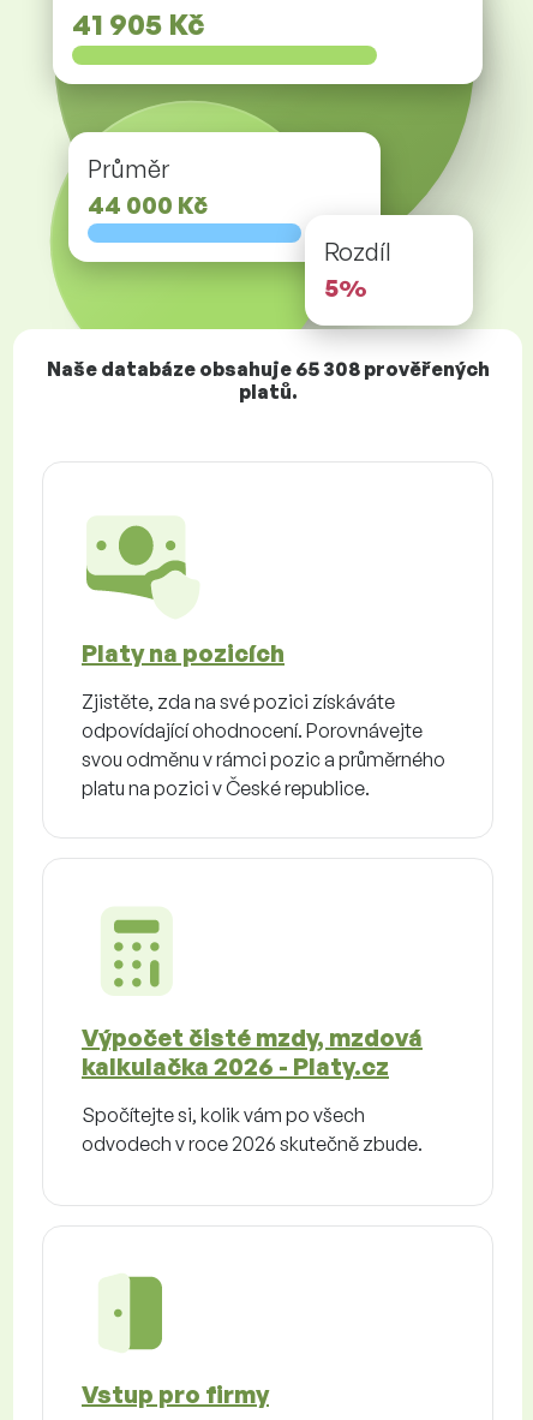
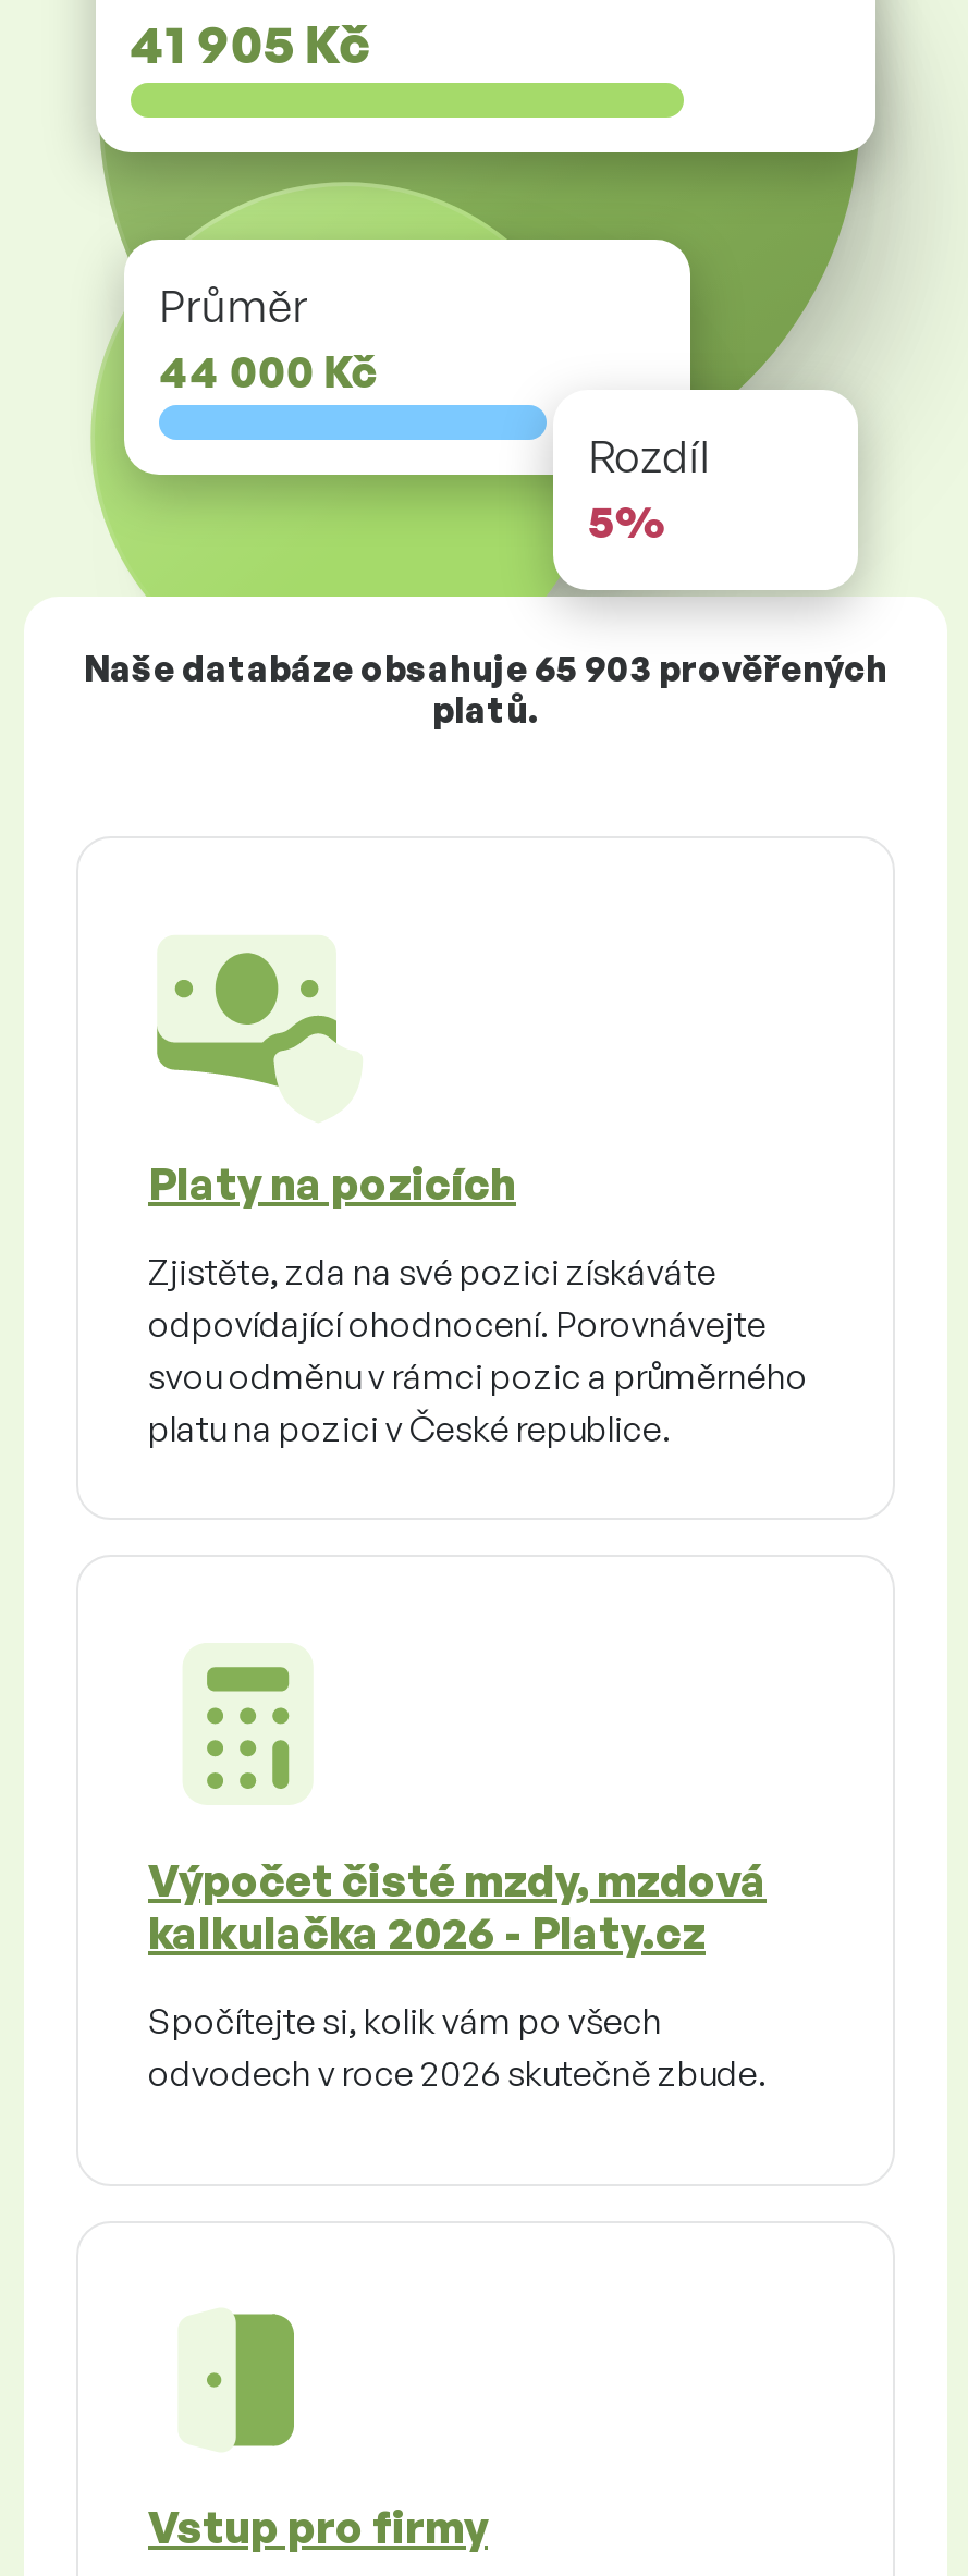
[46,356,489,380] Naše databáze obsahuje 65 308 prověřených -> [84,646,887,690] Naše databáze obsahuje 65 903 prověřených

